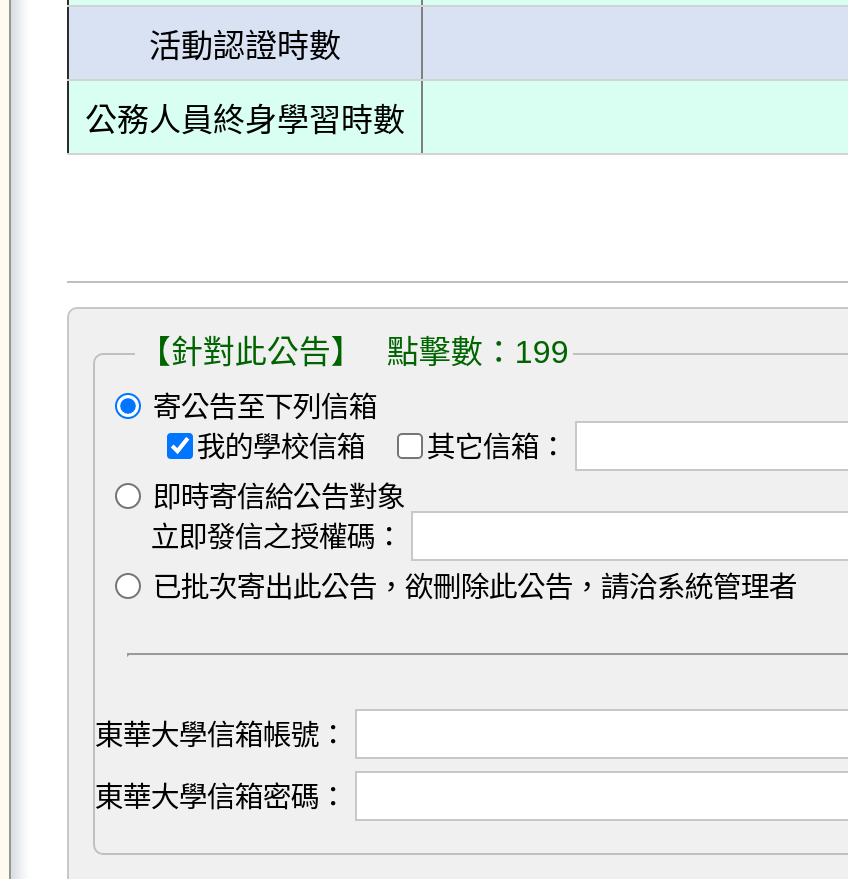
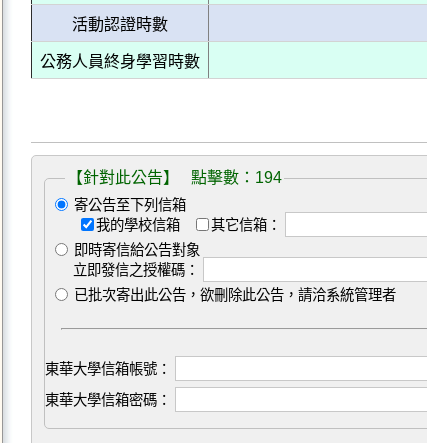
[139,335,569,369] 【針對此公告】 點擊數：199 -> [67,169,282,186] 【針對此公告】 點擊數：194

